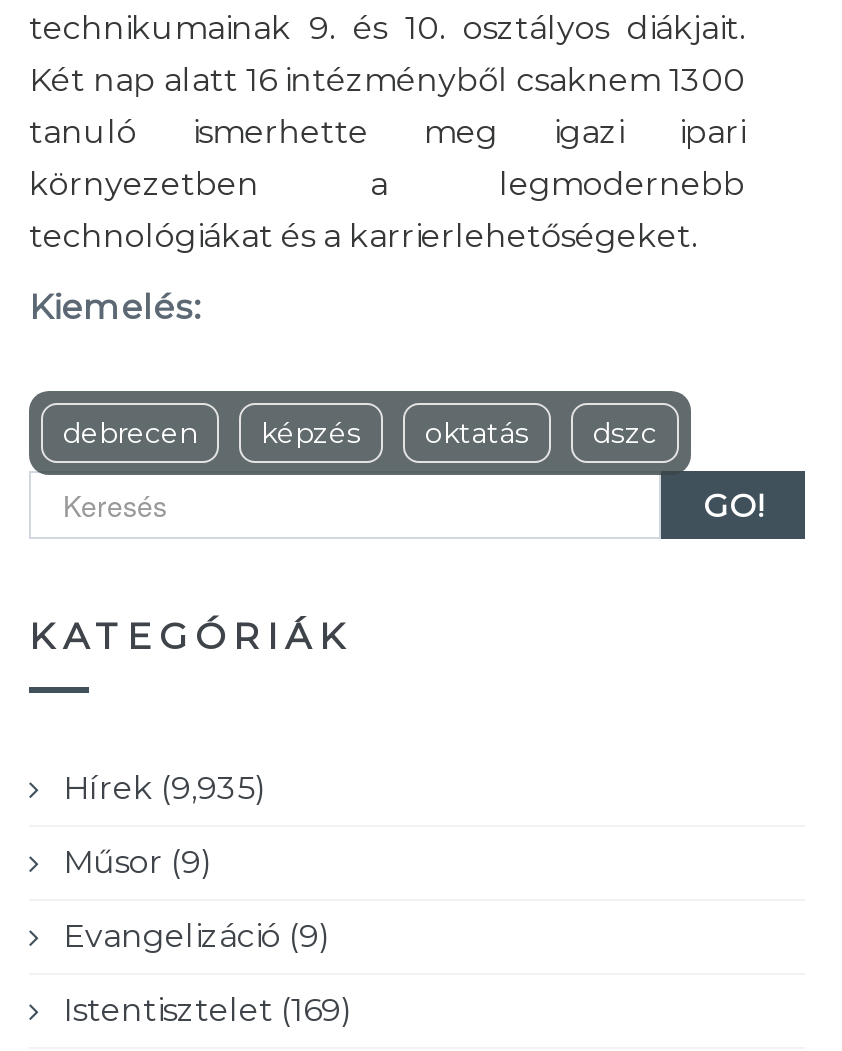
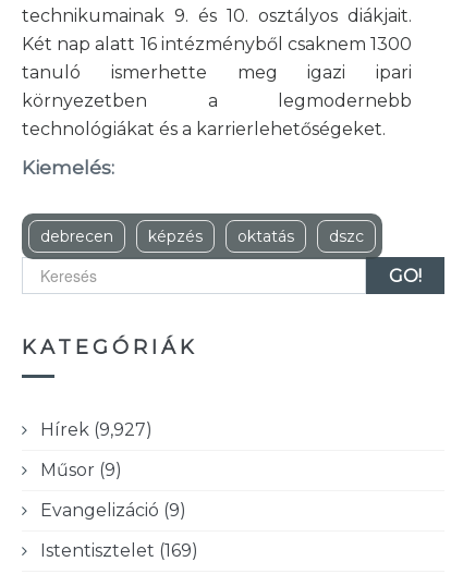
[63,769,267,807] Hírek (9,935) -> [40,419,153,440] Hírek (9,927)

